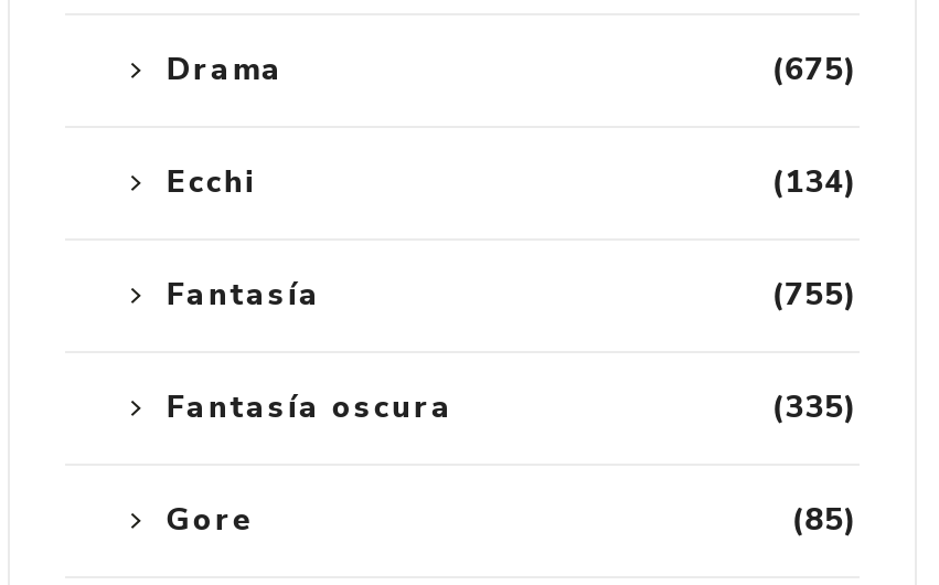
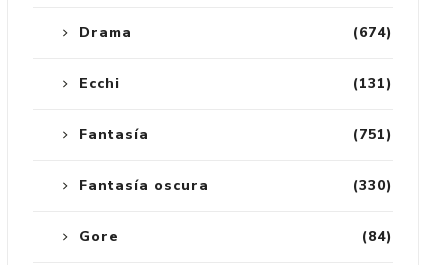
[772,47,860,89] (675) -> [353,22,393,41] (674)
[772,160,860,202] (134) -> [353,73,393,92] (131)
[772,273,860,315] (755) -> [353,124,393,143] (751)
[772,385,860,427] (335) -> [353,175,393,194] (330)
[791,498,860,540] (85) -> [362,226,393,245] (84)

